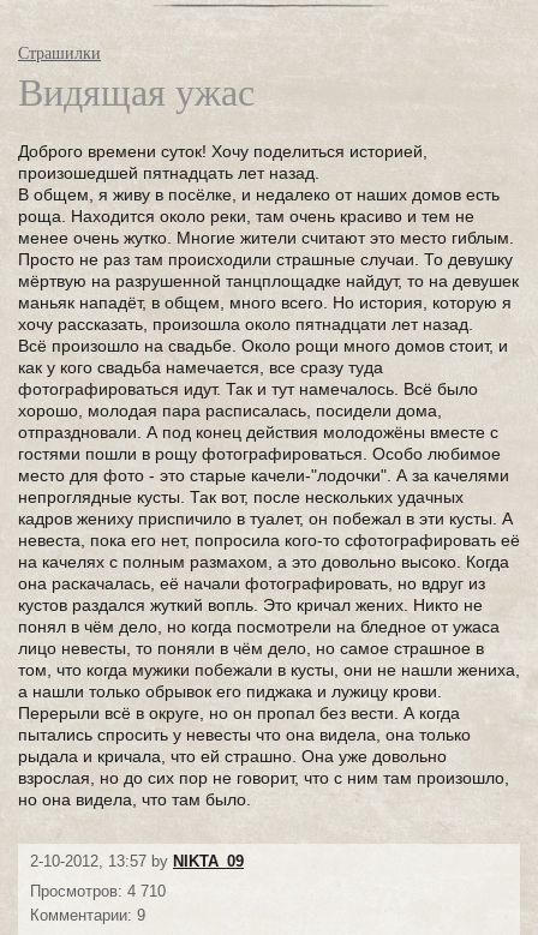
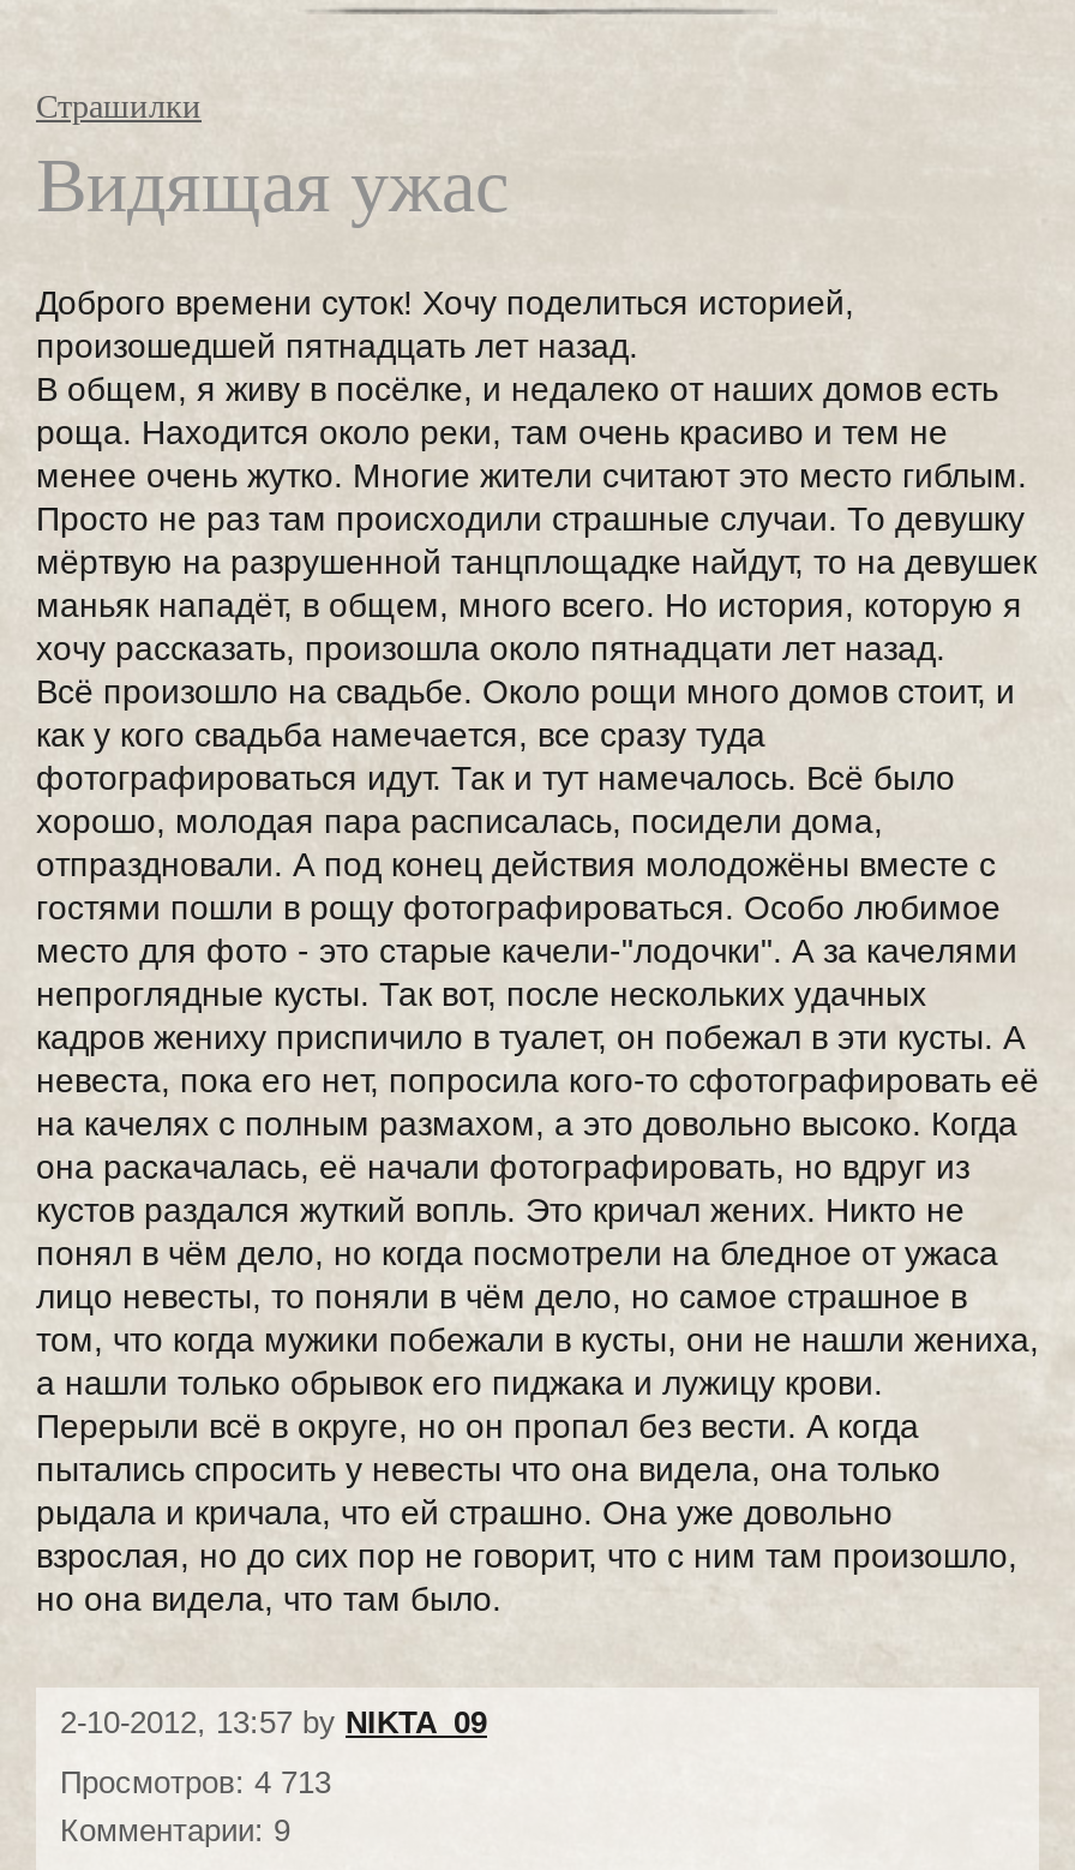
[30,882,166,900] Просмотров: 4 710 -> [60,1764,331,1800] Просмотров: 4 713

